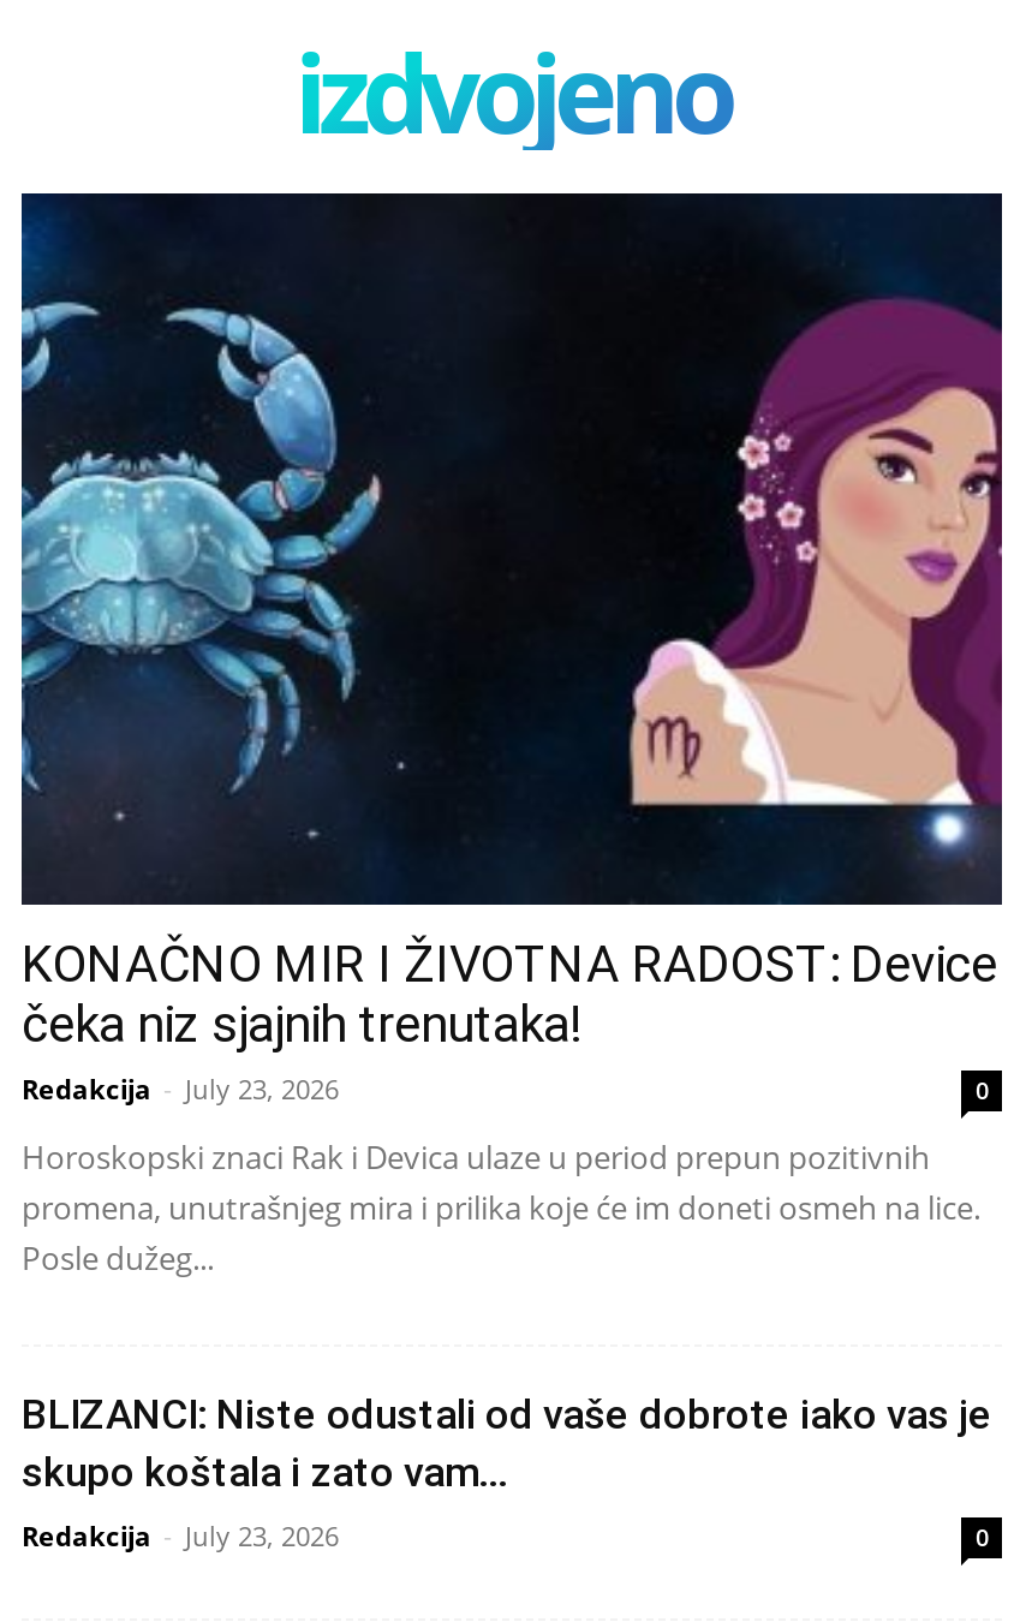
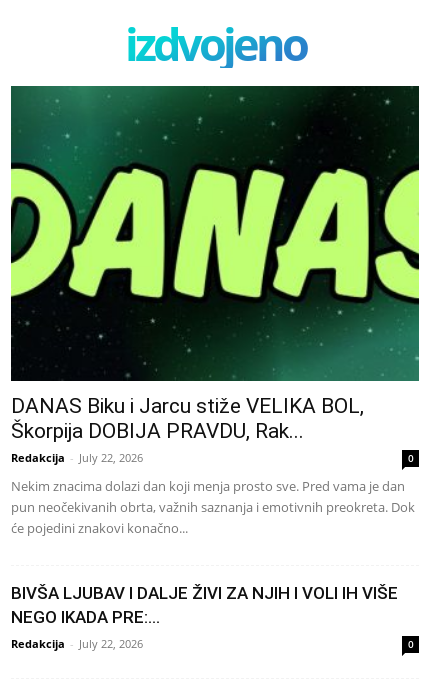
[19,192,1004,1106] [image] | KONAČNO MIR I ŽIVOTNA RADOST: Device | čeka niz sjajnih trenutaka! | Redakcija - July 23, 2026 -> [10,85,420,465] [image] | DANAS Biku i Jarcu stiže VELIKA BOL, | Škorpija DOBIJA PRAVDU, Rak... | Redakcija - July 22, 2026
[22,1135,980,1279] Horoskopski znaci Rak i Devica ulaze u period prepun pozitivnih | promena, unutrašnjeg mira i prilika koje će im doneti osmeh na lice. | Posle dužeg... -> [11,477,415,537] Nekim znacima dolazi dan koji menja prosto sve. Pred vama je dan | pun neočekivanih obrta, važnih saznanja i emotivnih preokreta. Dok | će pojedini znakovi konačno...
[22,1390,992,1553] BLIZANCI: Niste odustali od vaše dobrote iako vas je | skupo koštala i zato vam... | Redakcija - July 23, 2026 -> [11,583,398,651] BIVŠA LJUBAV I DALJE ŽIVI ZA NJIH I VOLI IH VIŠE | NEGO IKADA PRE:... | Redakcija - July 22, 2026

